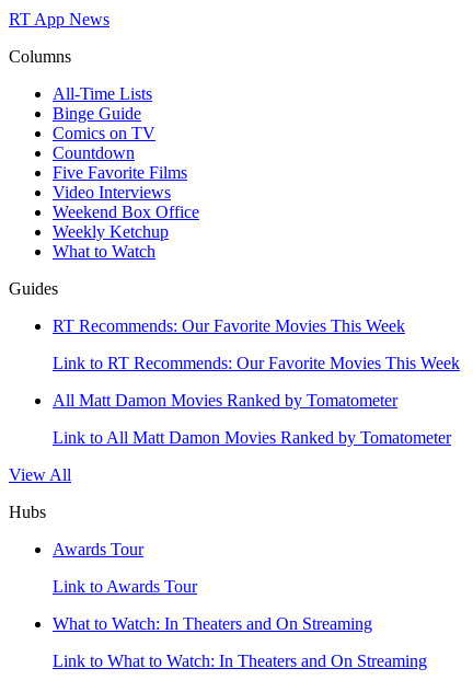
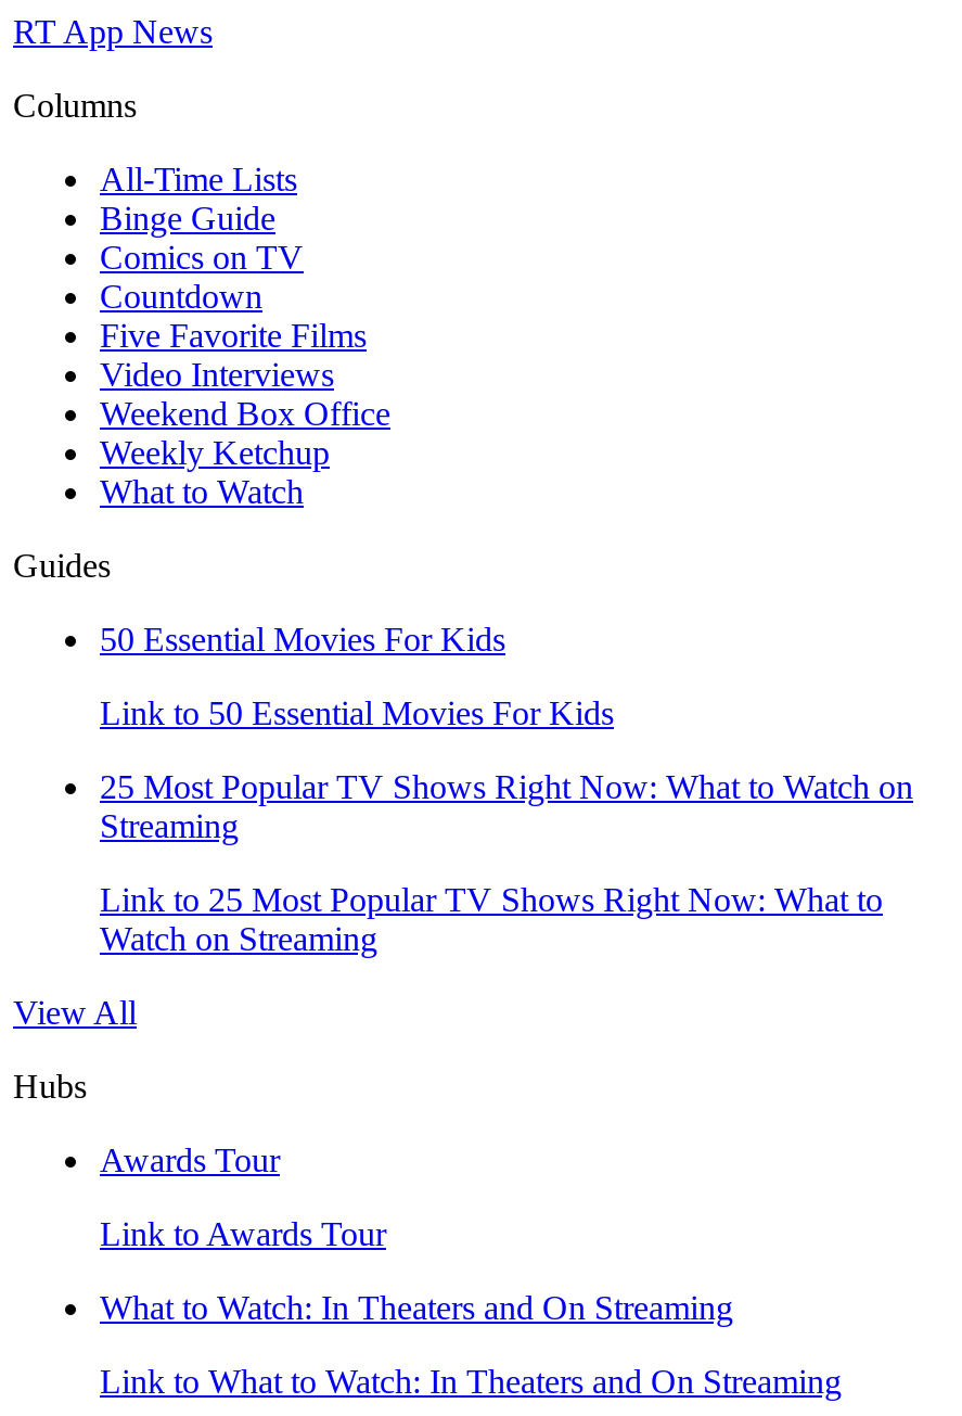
[53,316,405,335] RT Recommends: Our Favorite Movies This Week -> [100,621,505,658] 50 Essential Movies For Kids
[53,354,460,372] Link to RT Recommends: Our Favorite Movies This Week -> [100,694,614,731] Link to 50 Essential Movies For Kids
[53,391,397,410] All Matt Damon Movies Ranked by Tomatometer -> [100,768,913,844] 25 Most Popular TV Shows Right Now: What to Watch on | Streaming
[53,428,451,447] Link to All Matt Damon Movies Ranked by Tomatometer -> [100,881,883,957] Link to 25 Most Popular TV Shows Right Now: What to | Watch on Streaming

